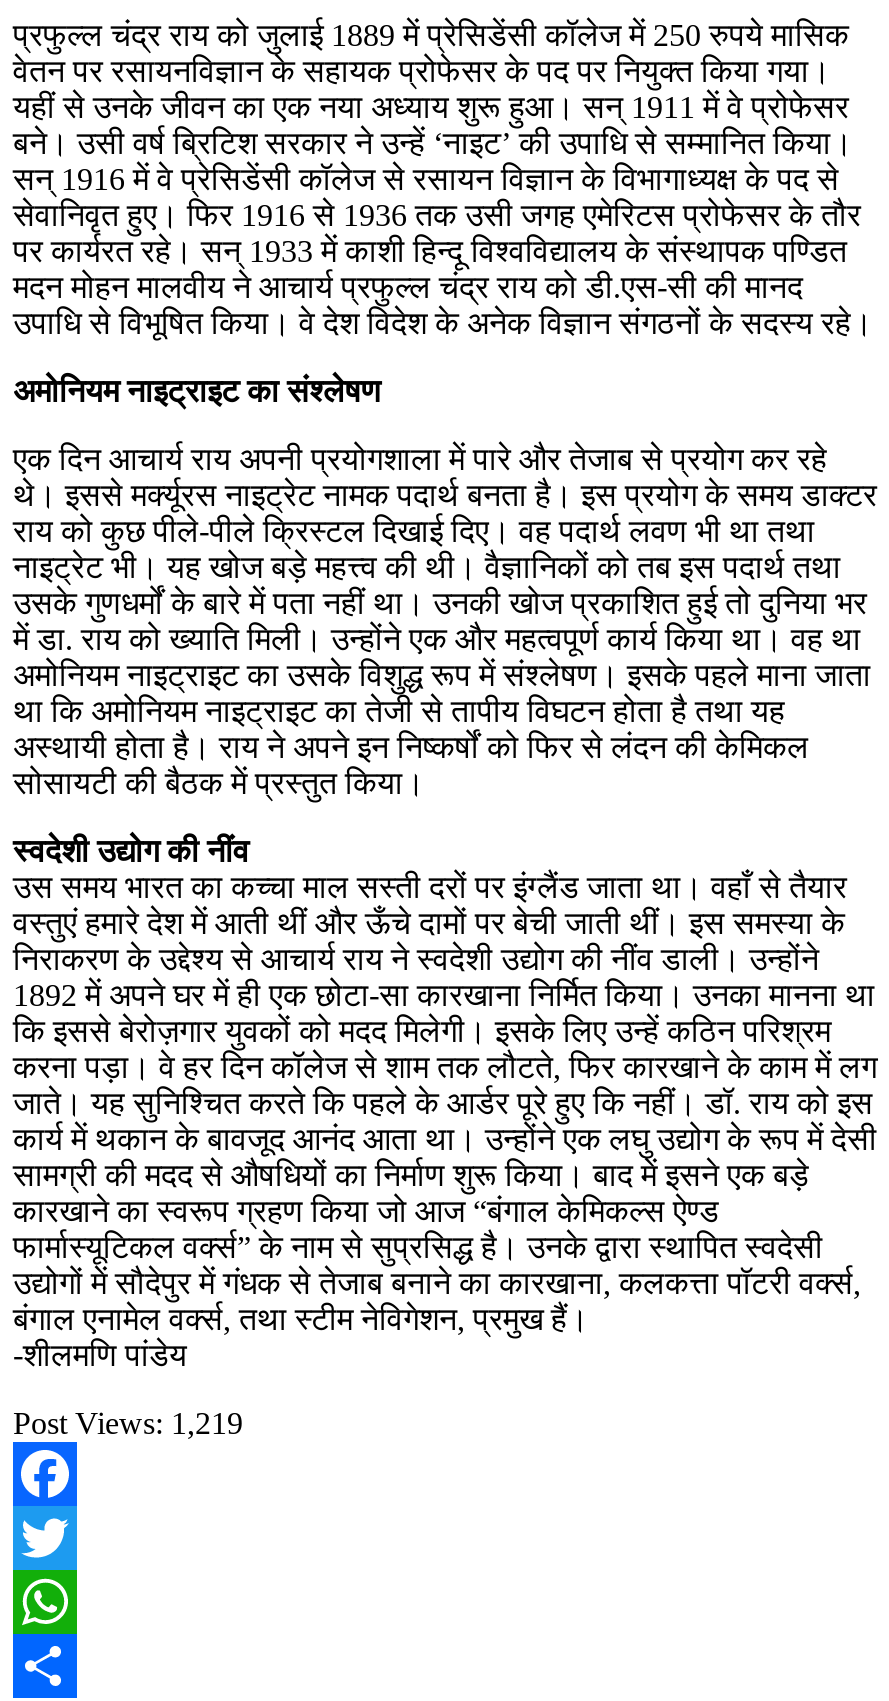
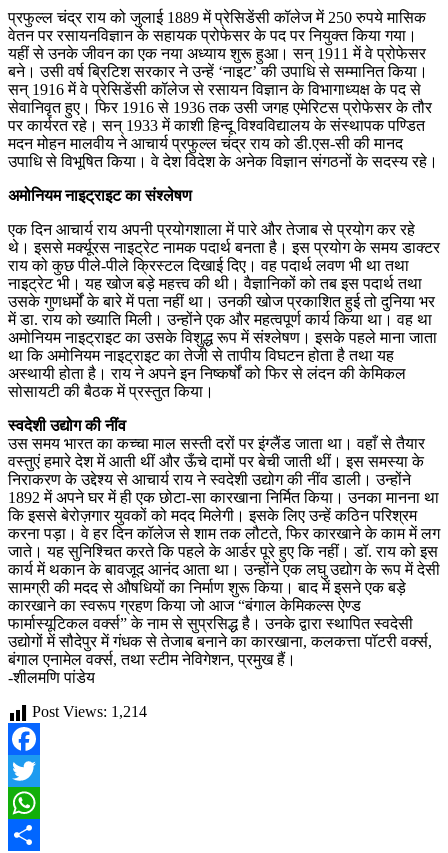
[13,1405,243,1439] Post Views: 1,219 -> [32,702,147,719] Post Views: 1,214

